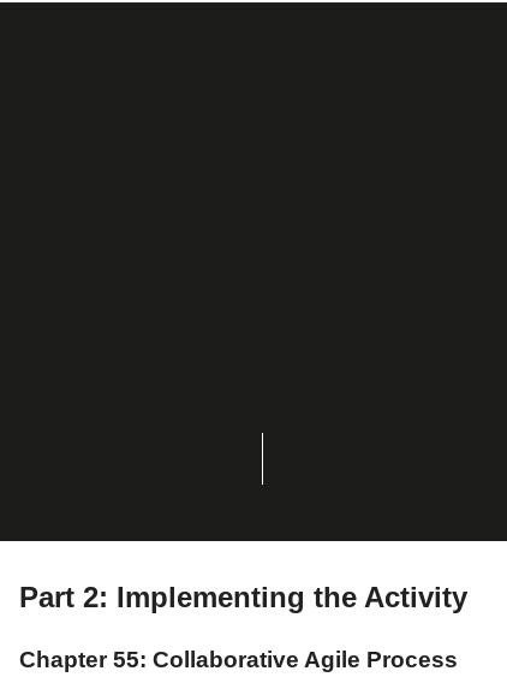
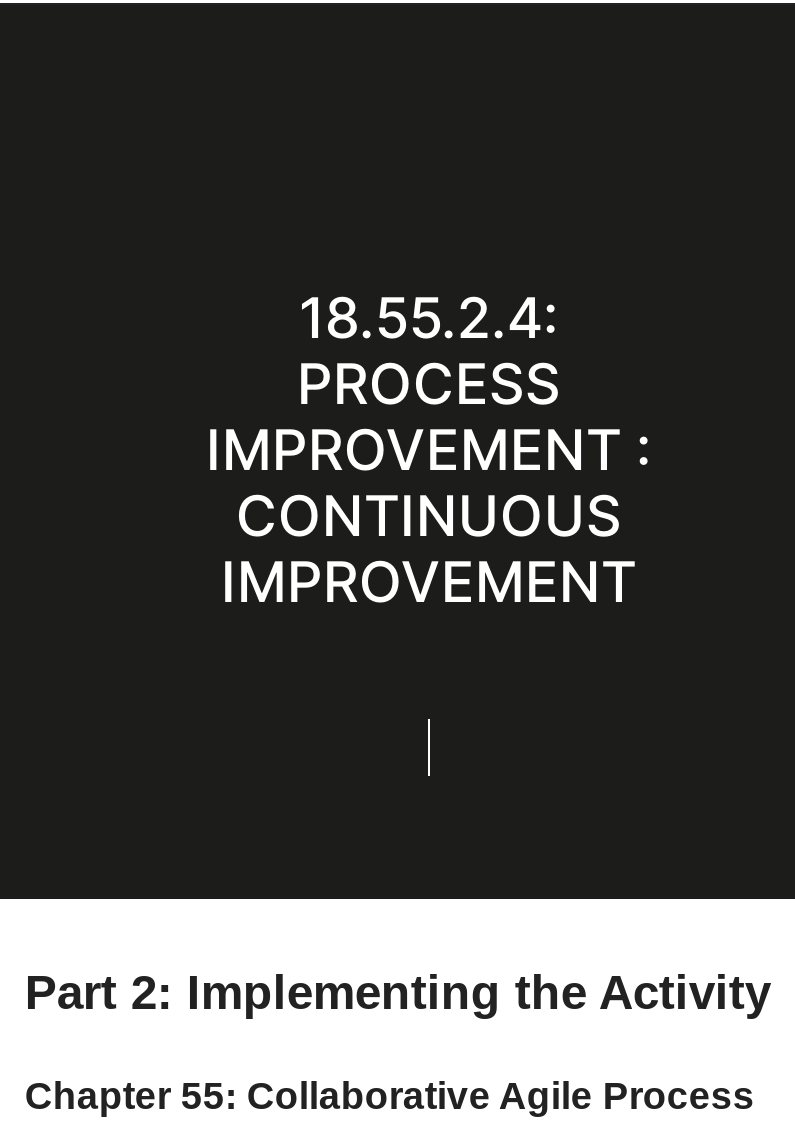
none -> [205,284,651,616] 18.55.2.4: | PROCESS | IMPROVEMENT : | CONTINUOUS | IMPROVEMENT

